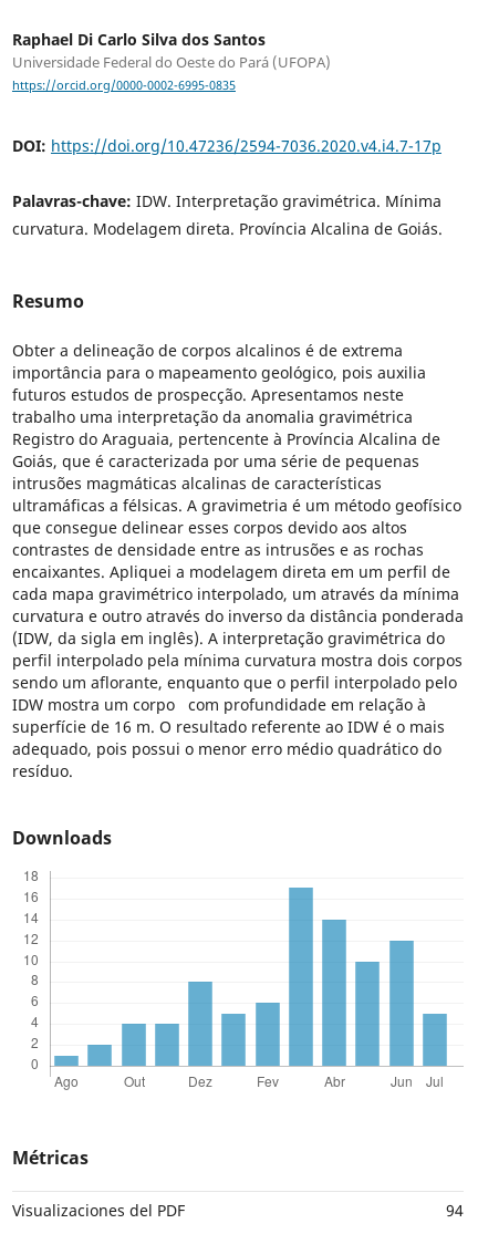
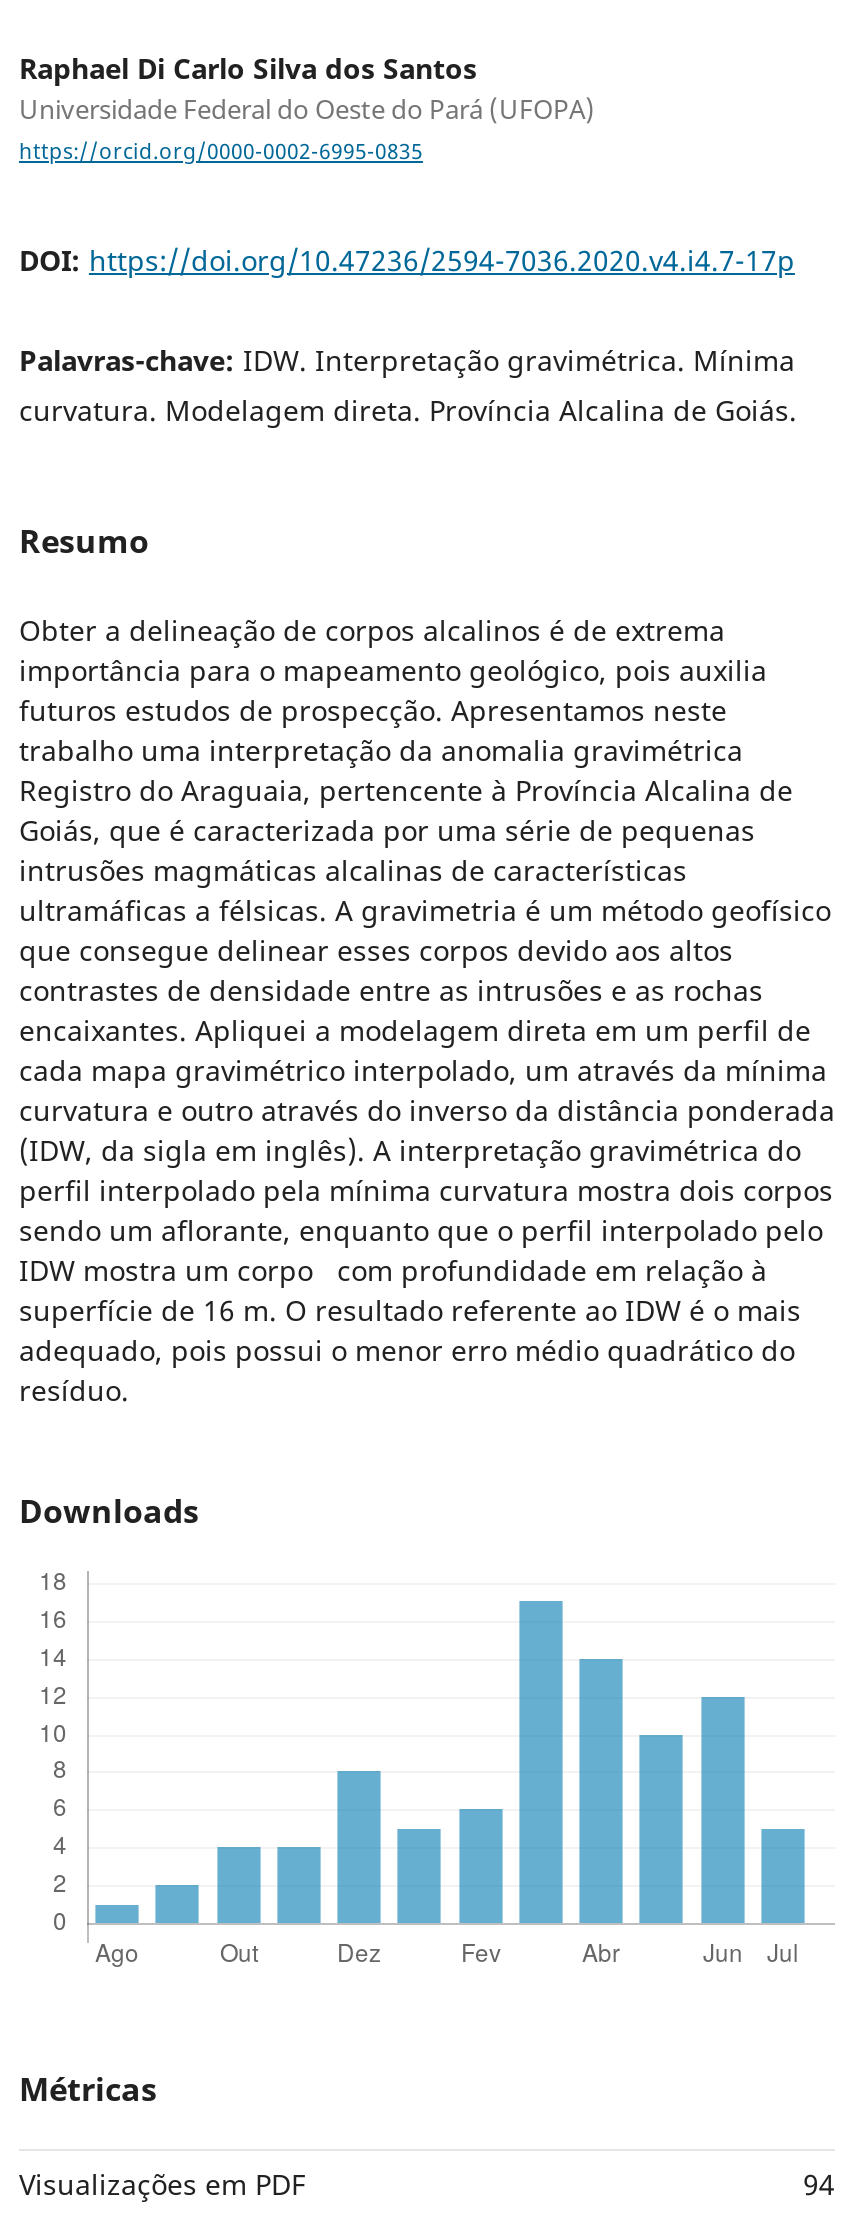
[12,1200,185,1221] Visualizaciones del PDF -> [19,2166,305,2204] Visualizações em PDF

